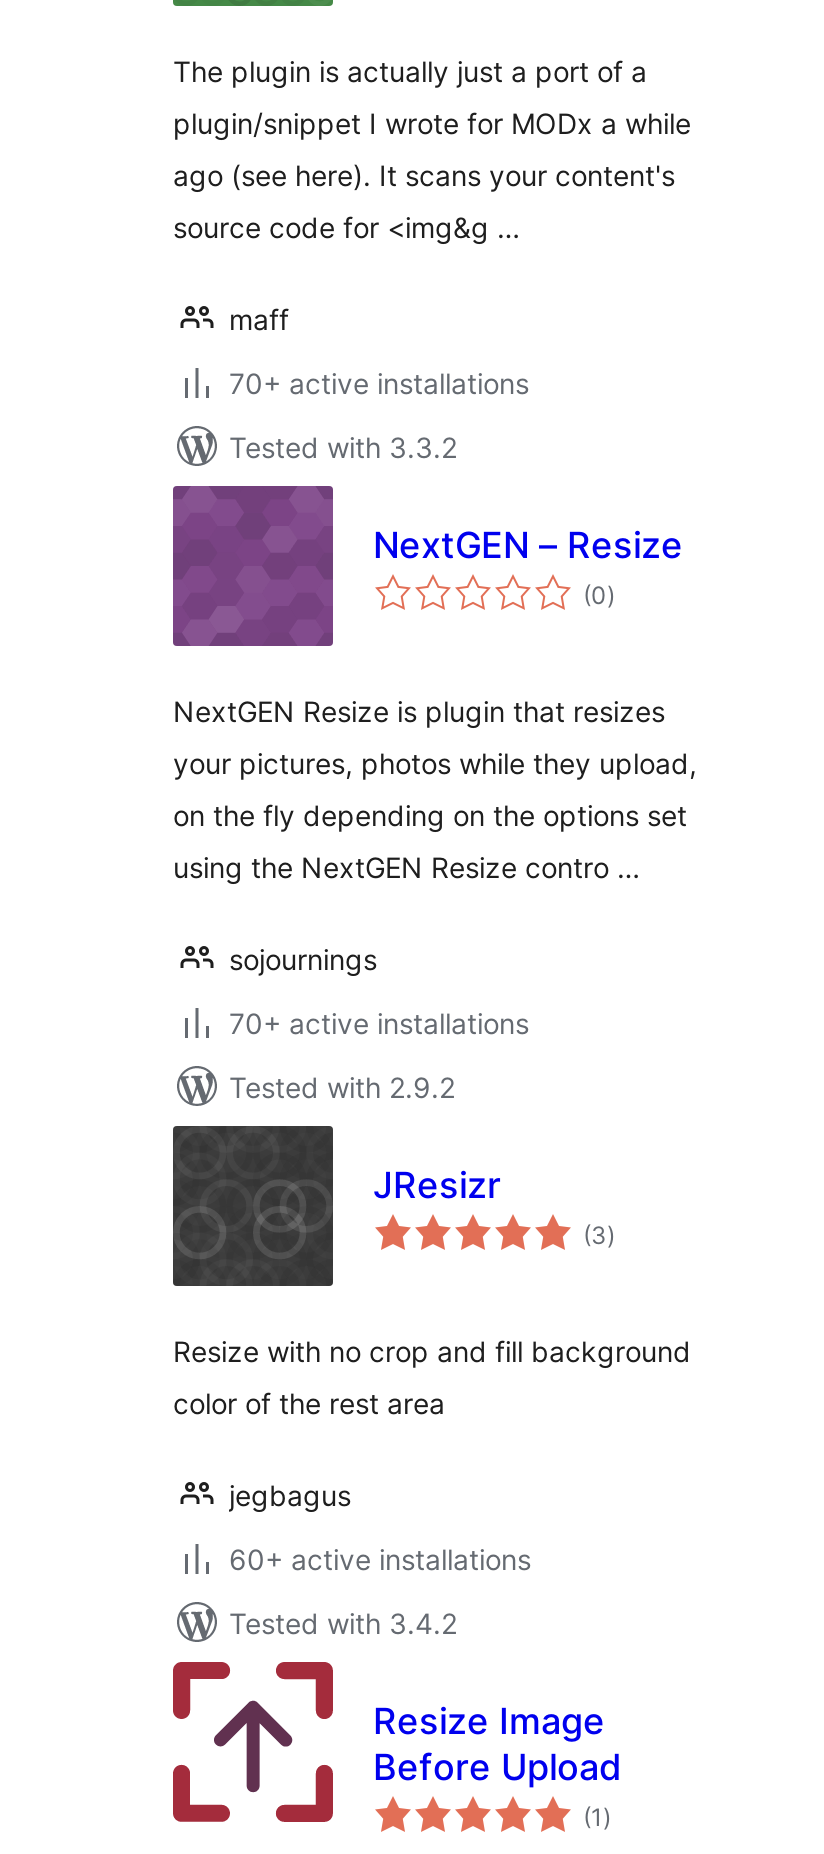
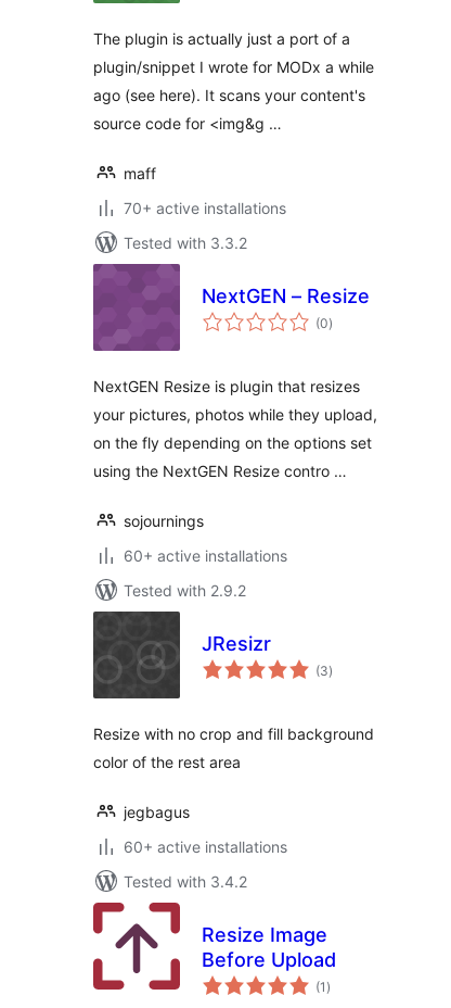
[229,1006,529,1040] 70+ active installations -> [124,546,287,565] 60+ active installations

